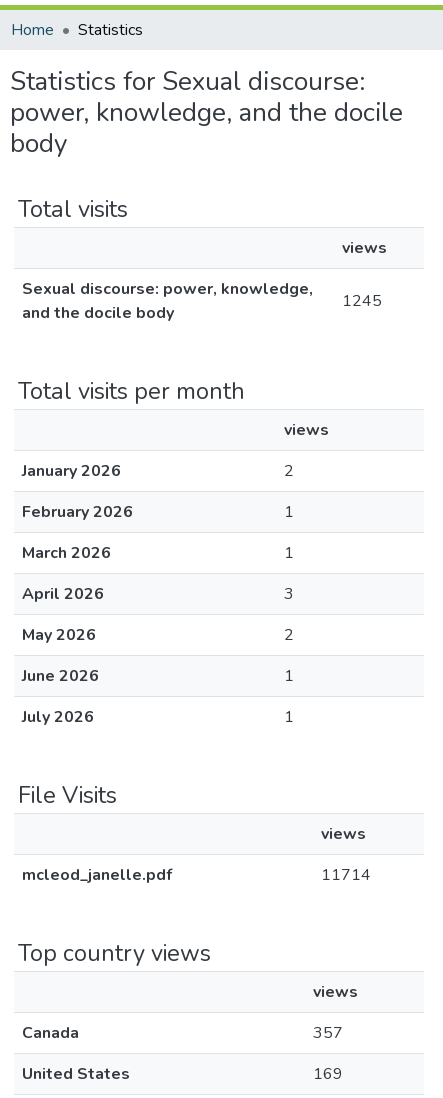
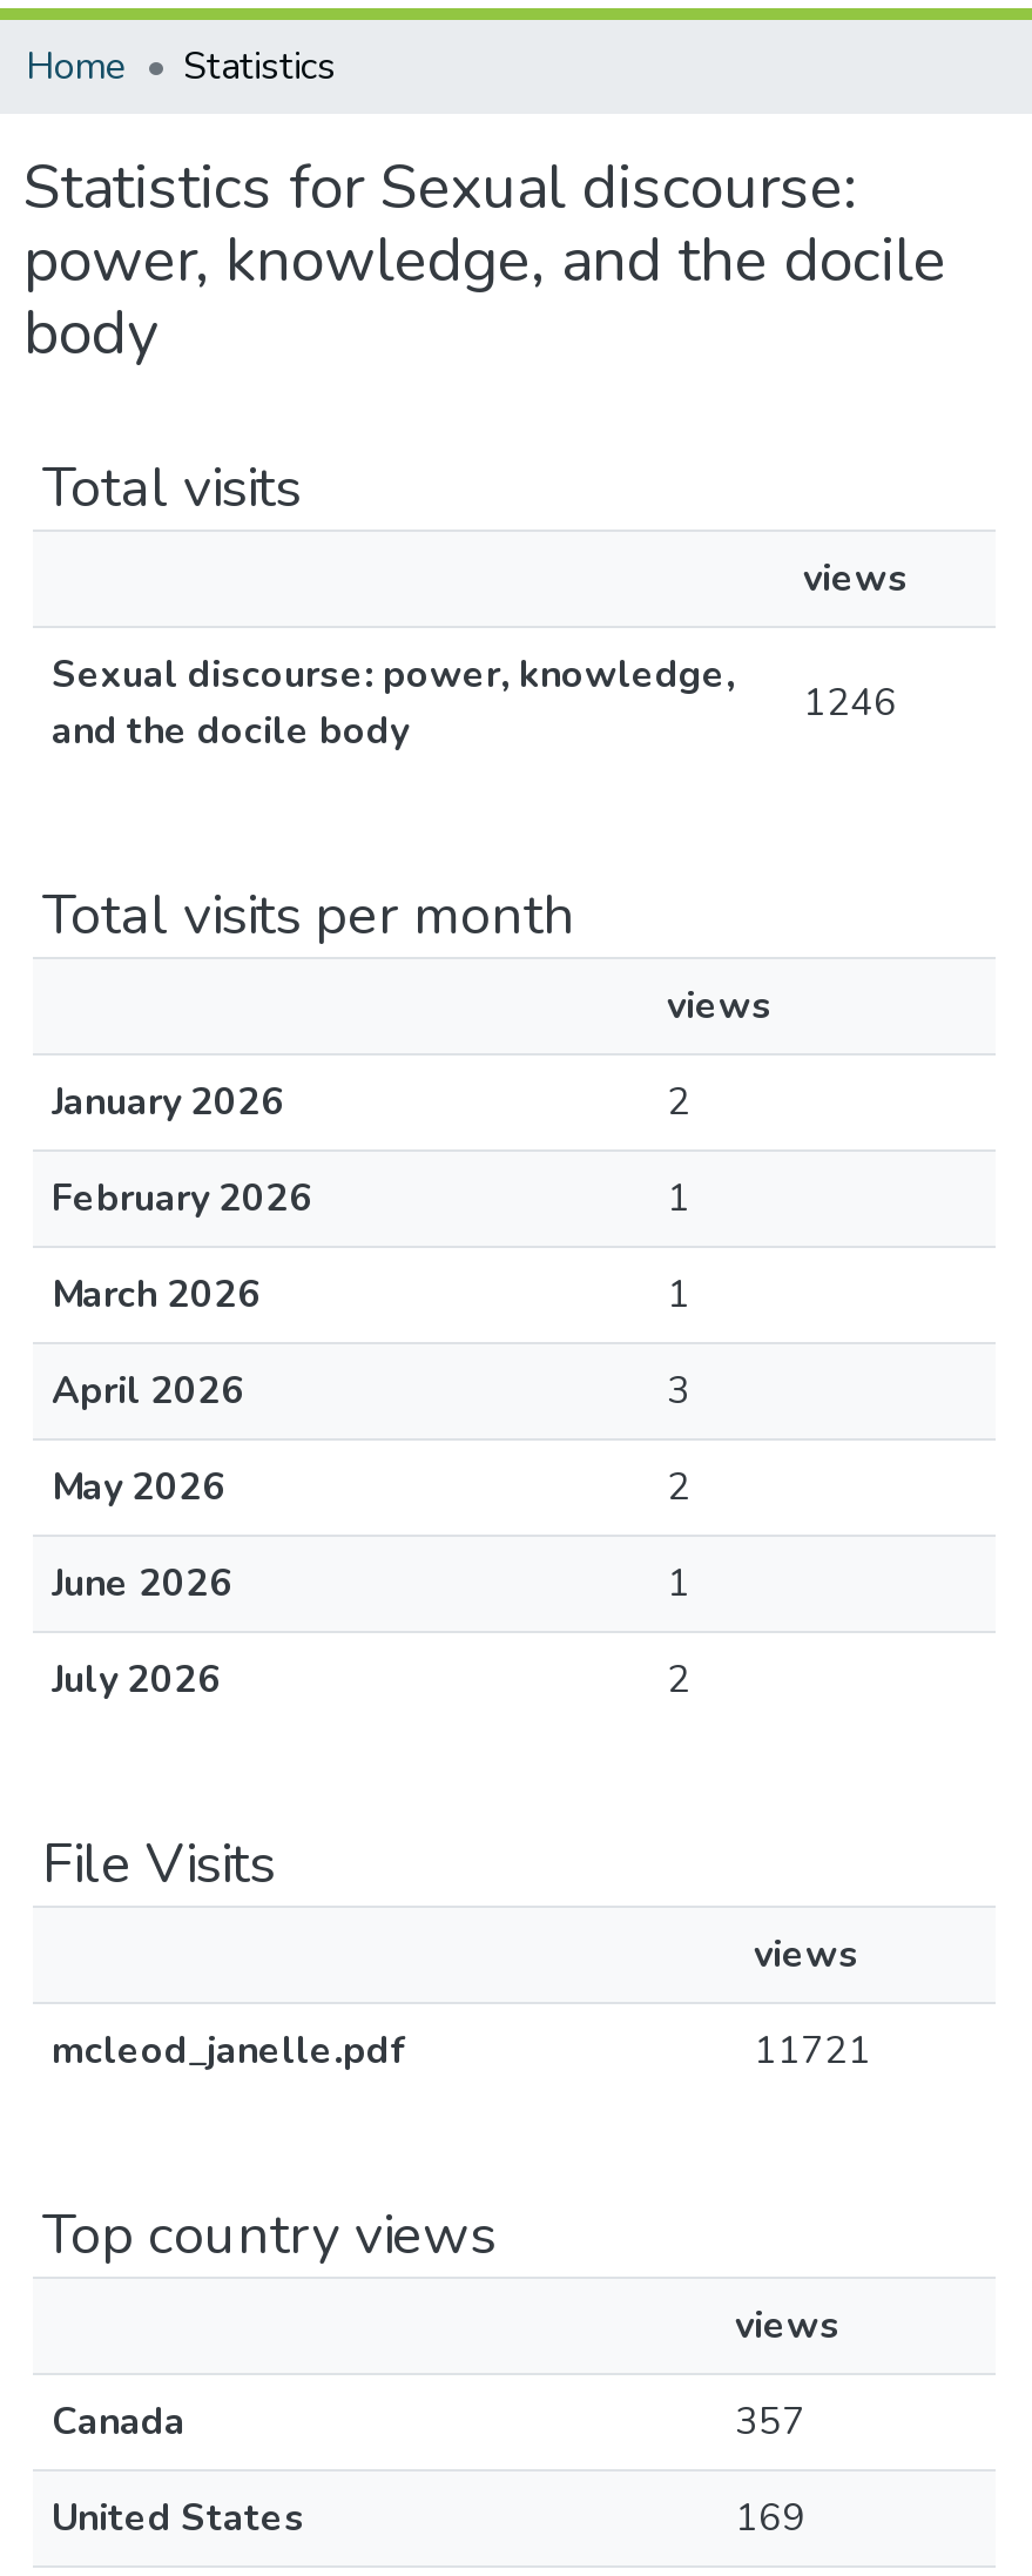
[342,290,382,312] 1245 -> [803,677,897,729] 1246
[284,706,294,728] 1 -> [667,1654,690,1706] 2
[321,864,371,886] 11714 -> [754,2025,871,2077] 11721

